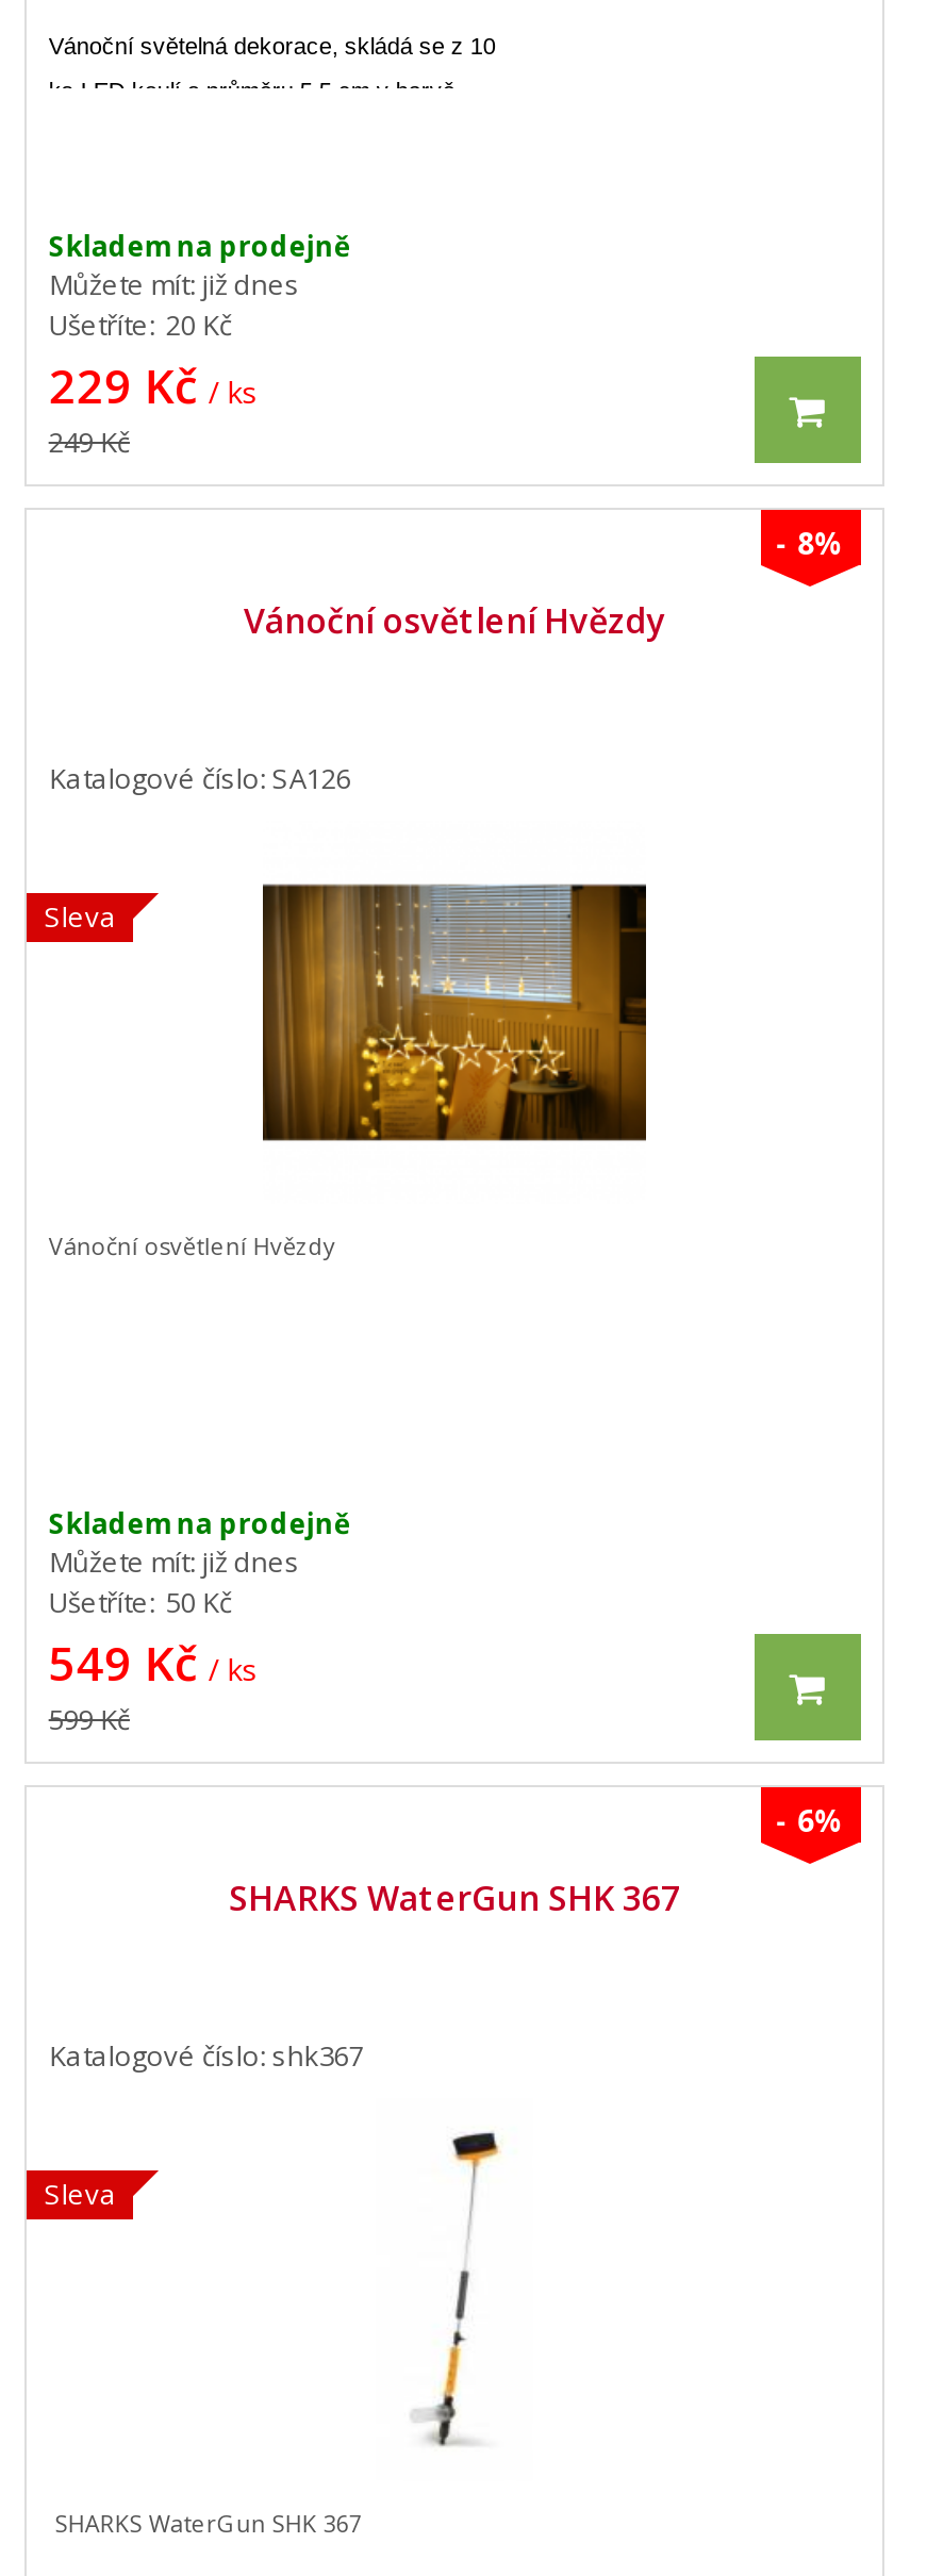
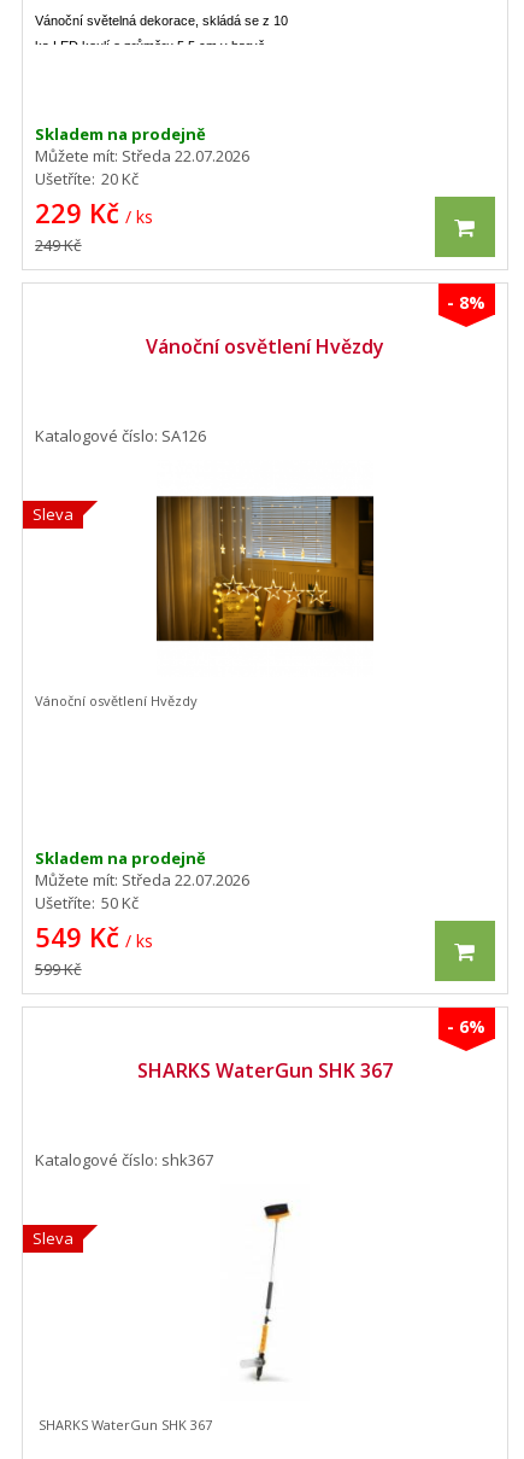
[49,265,300,303] Můžete mít: již dnes -> [35,145,250,167] Můžete mít: Středa 22.07.2026
[49,1542,300,1581] Můžete mít: již dnes -> [35,869,250,891] Můžete mít: Středa 22.07.2026

